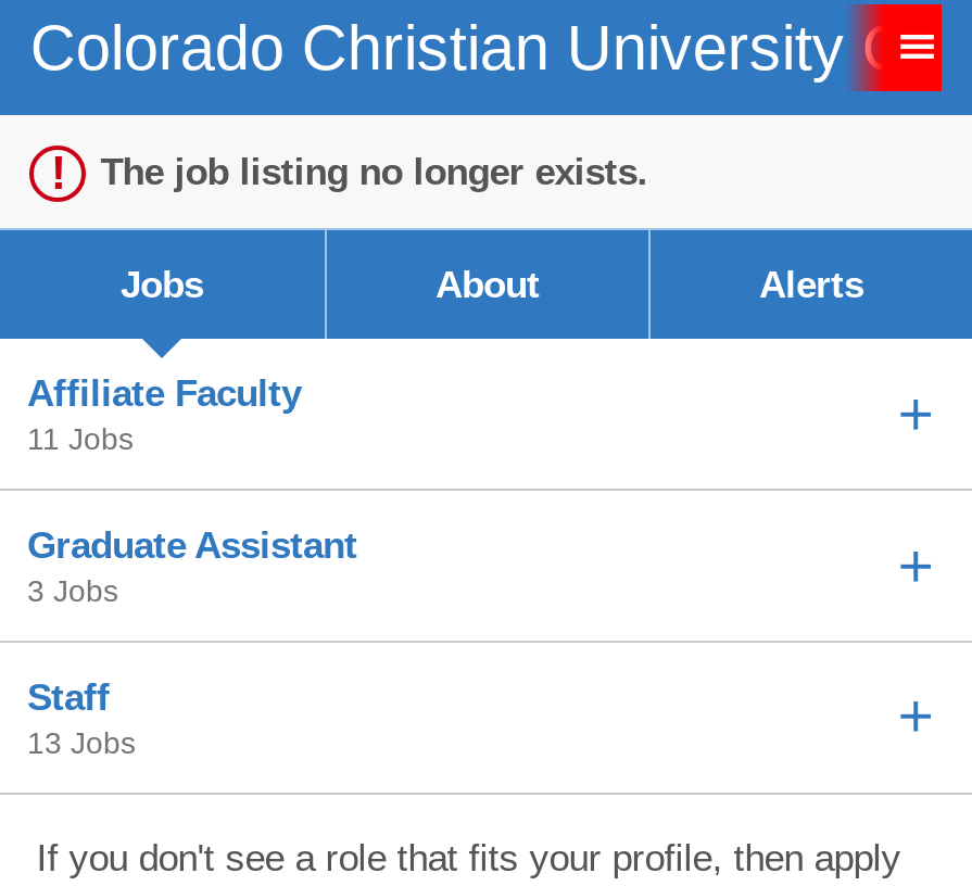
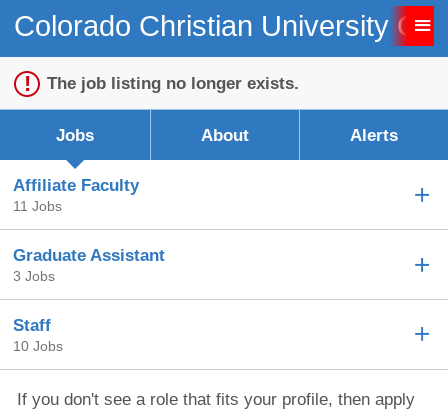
[27,726,136,760] 13 Jobs -> [13,338,63,354] 10 Jobs

